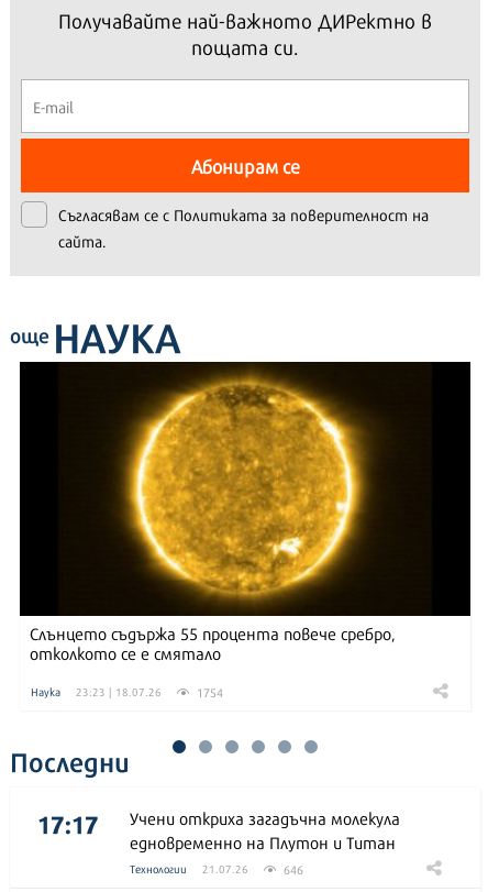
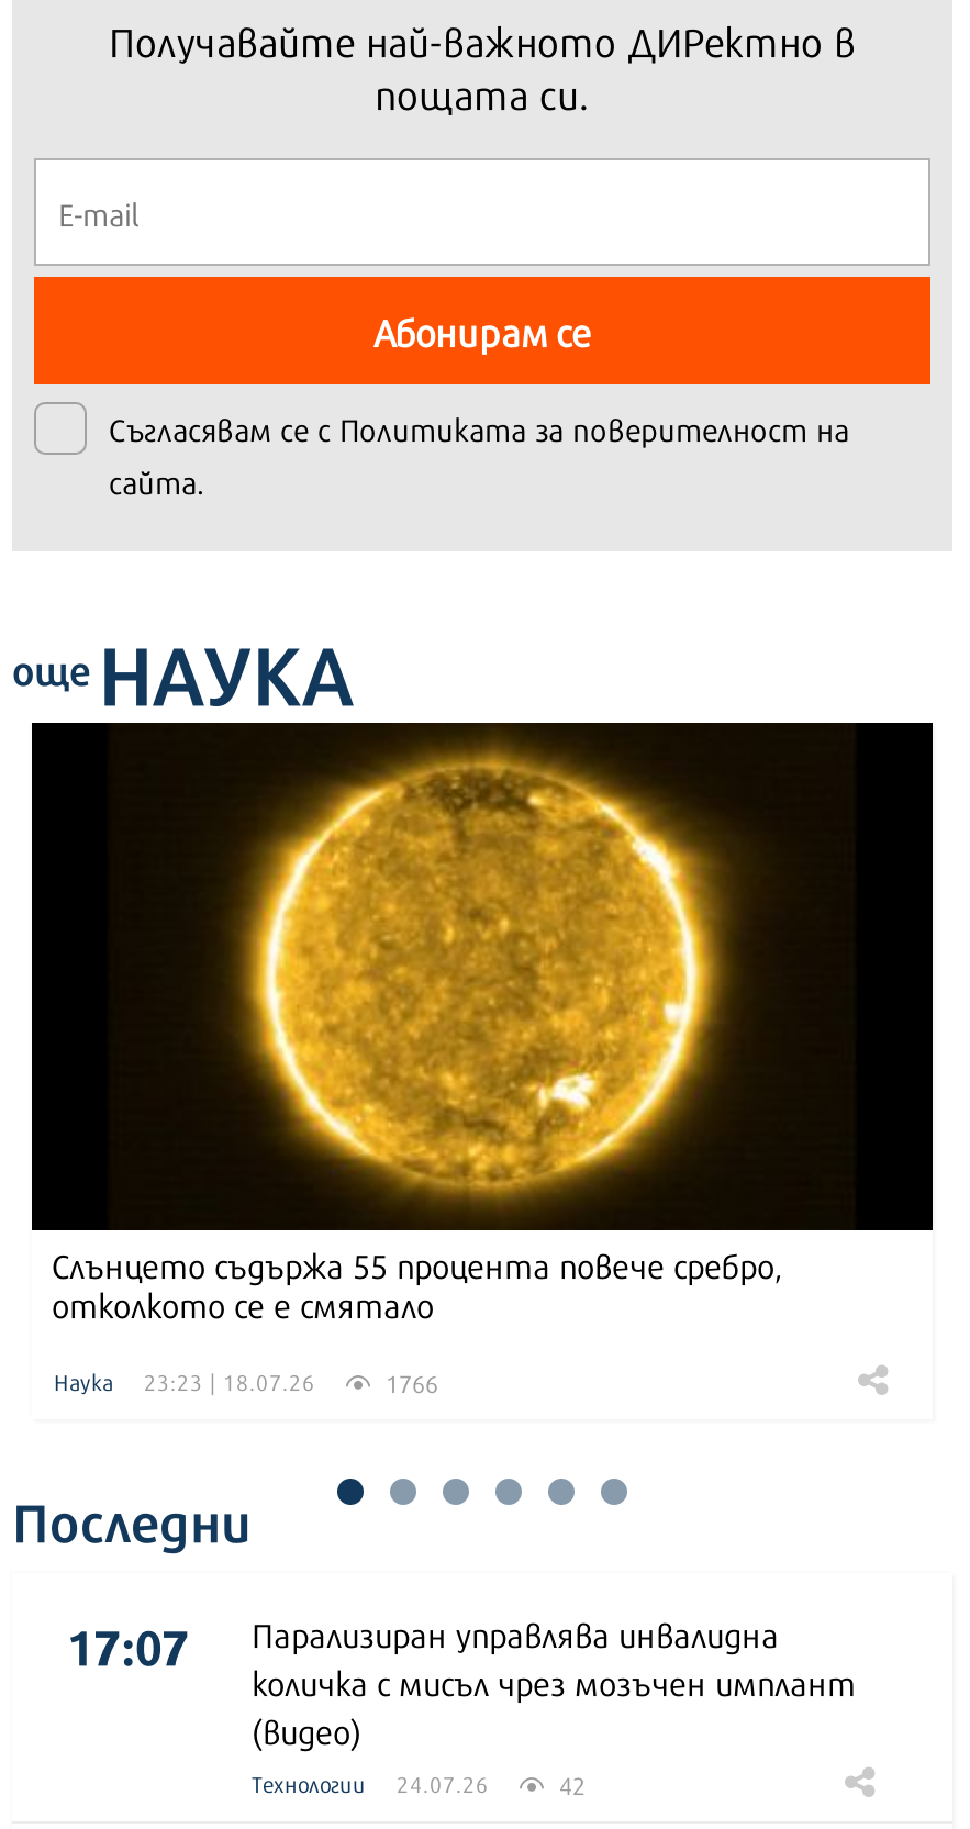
[193,683,223,701] 1754 -> [379,1364,438,1399] 1766
[37,803,400,853] 17:17 | Учени откриха загадъчна молекула | едновременно на Плутон и Титан -> [67,1604,856,1753] 17:07 | Парализиран управлява инвалидна | количка с мисъл чрез мозъчен имплант | (видео)
[202,860,303,878] 21.07.26 | 646 -> [397,1766,586,1801] 24.07.26 | 42

